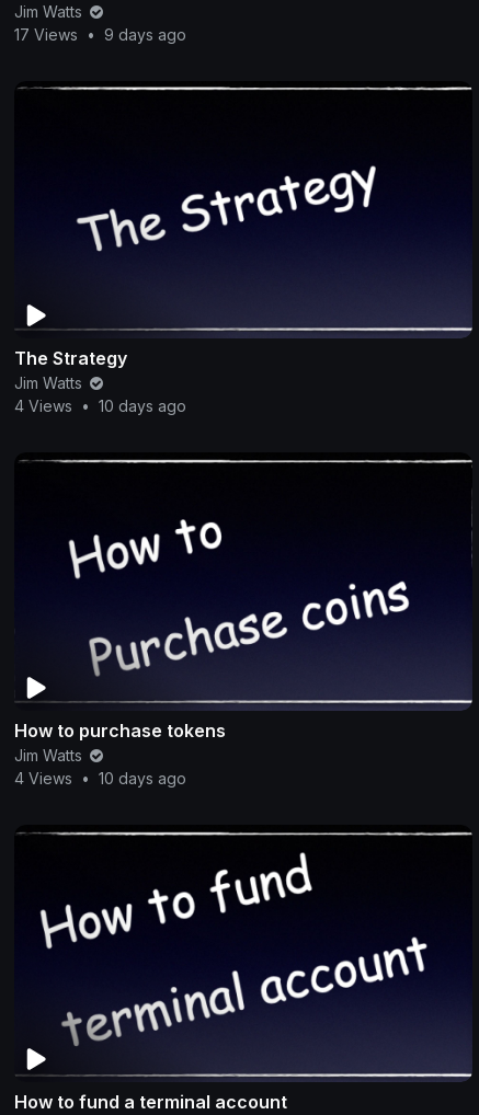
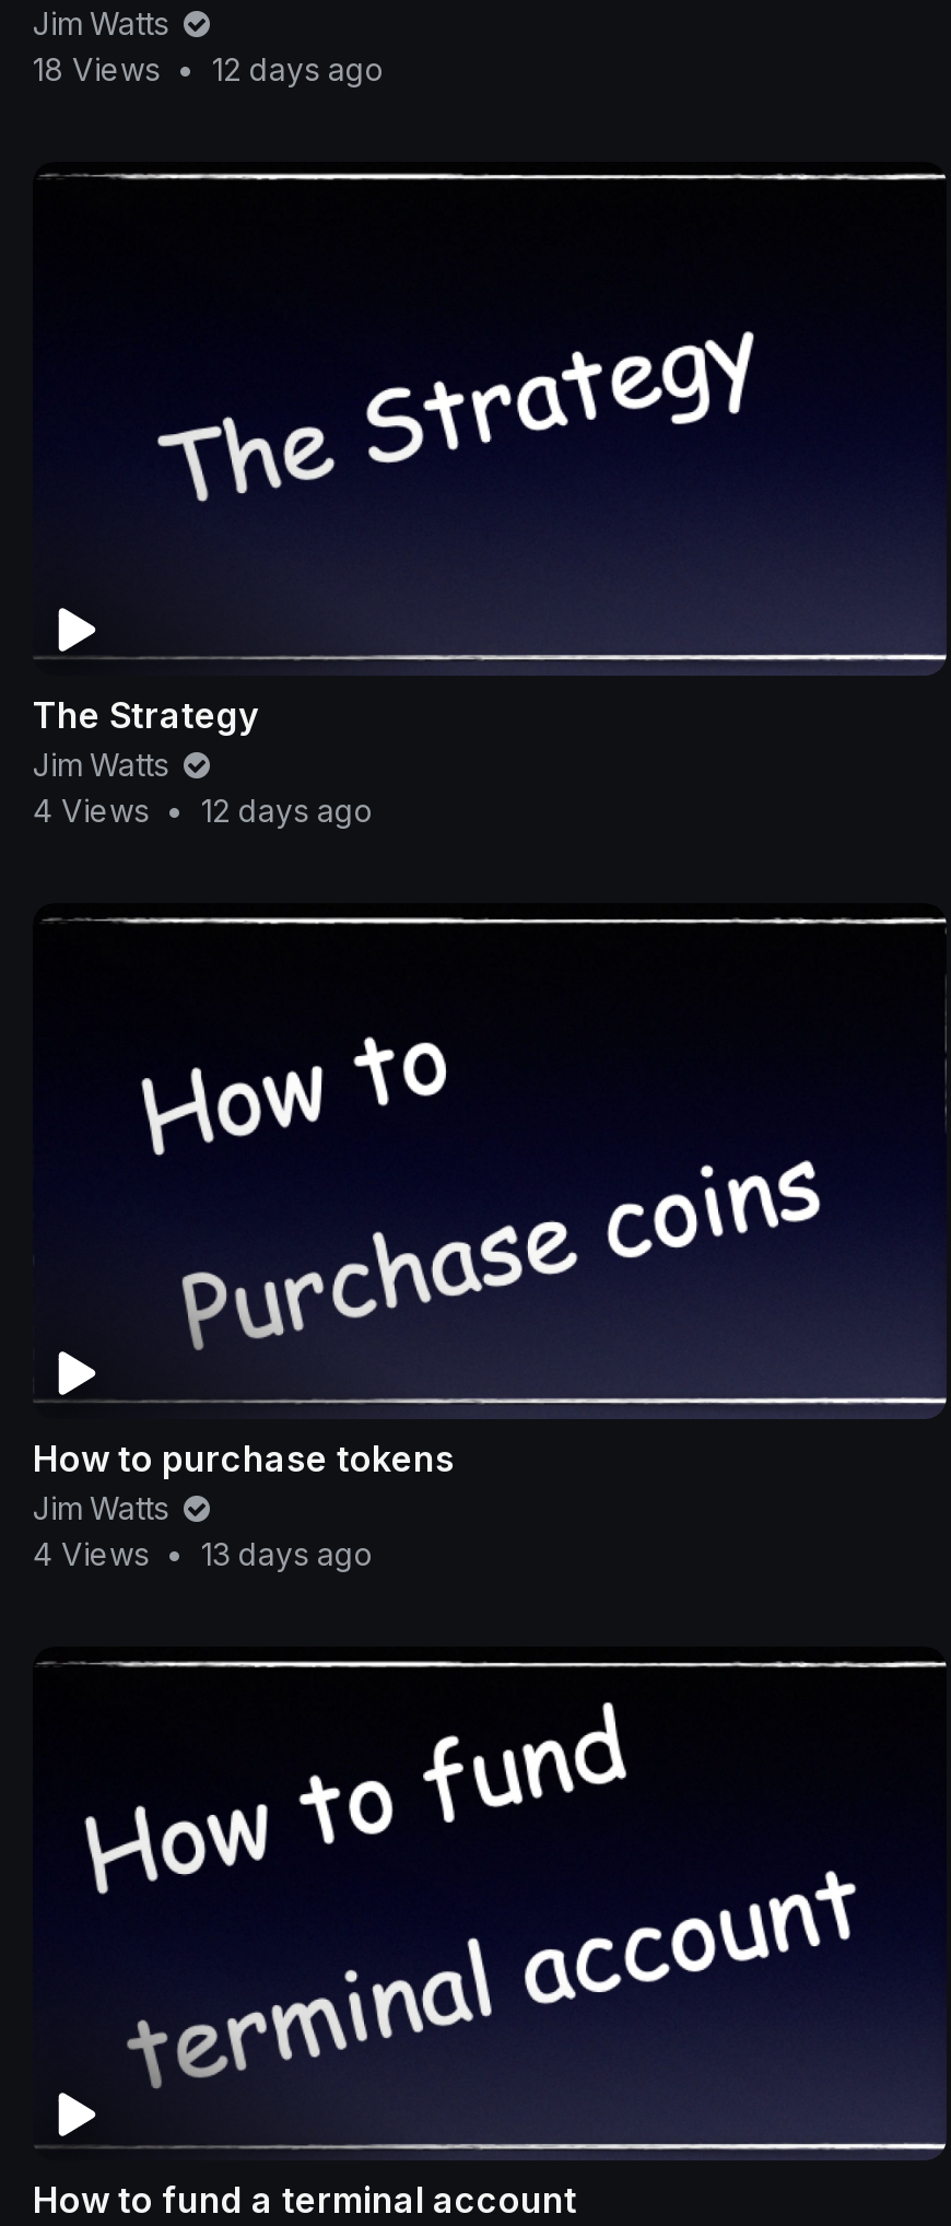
[14,25,186,44] 17 Views • 9 days ago -> [33,51,385,88] 18 Views • 12 days ago
[14,397,186,416] 4 Views • 10 days ago -> [33,792,374,830] 4 Views • 12 days ago
[14,768,186,787] 4 Views • 10 days ago -> [33,1534,374,1571] 4 Views • 13 days ago

